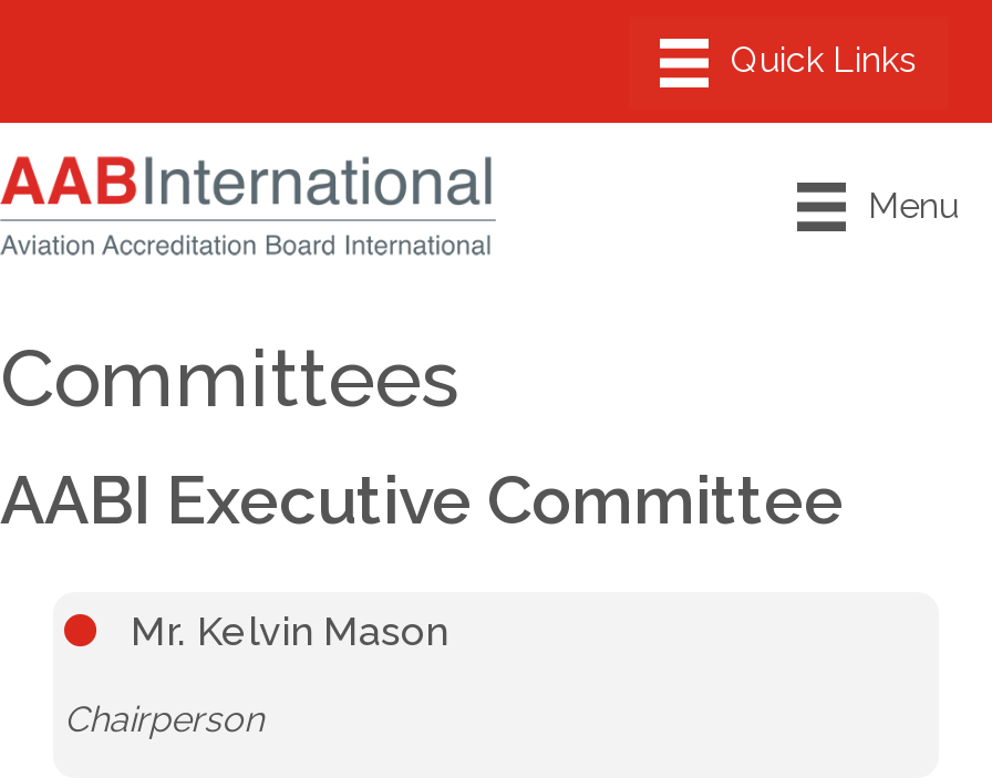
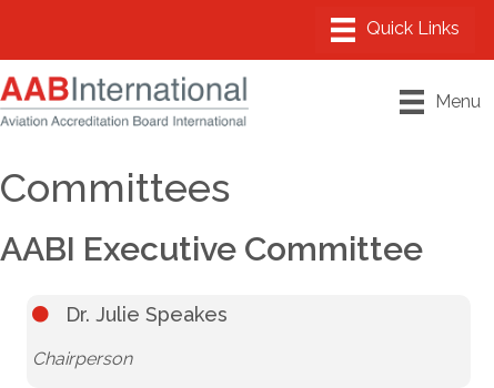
[131,608,447,654] Mr. Kelvin Mason -> [65,303,228,326] Dr. Julie Speakes

